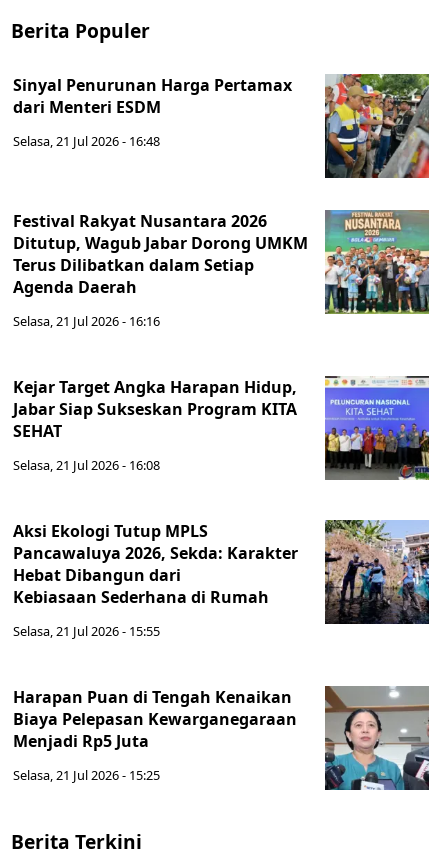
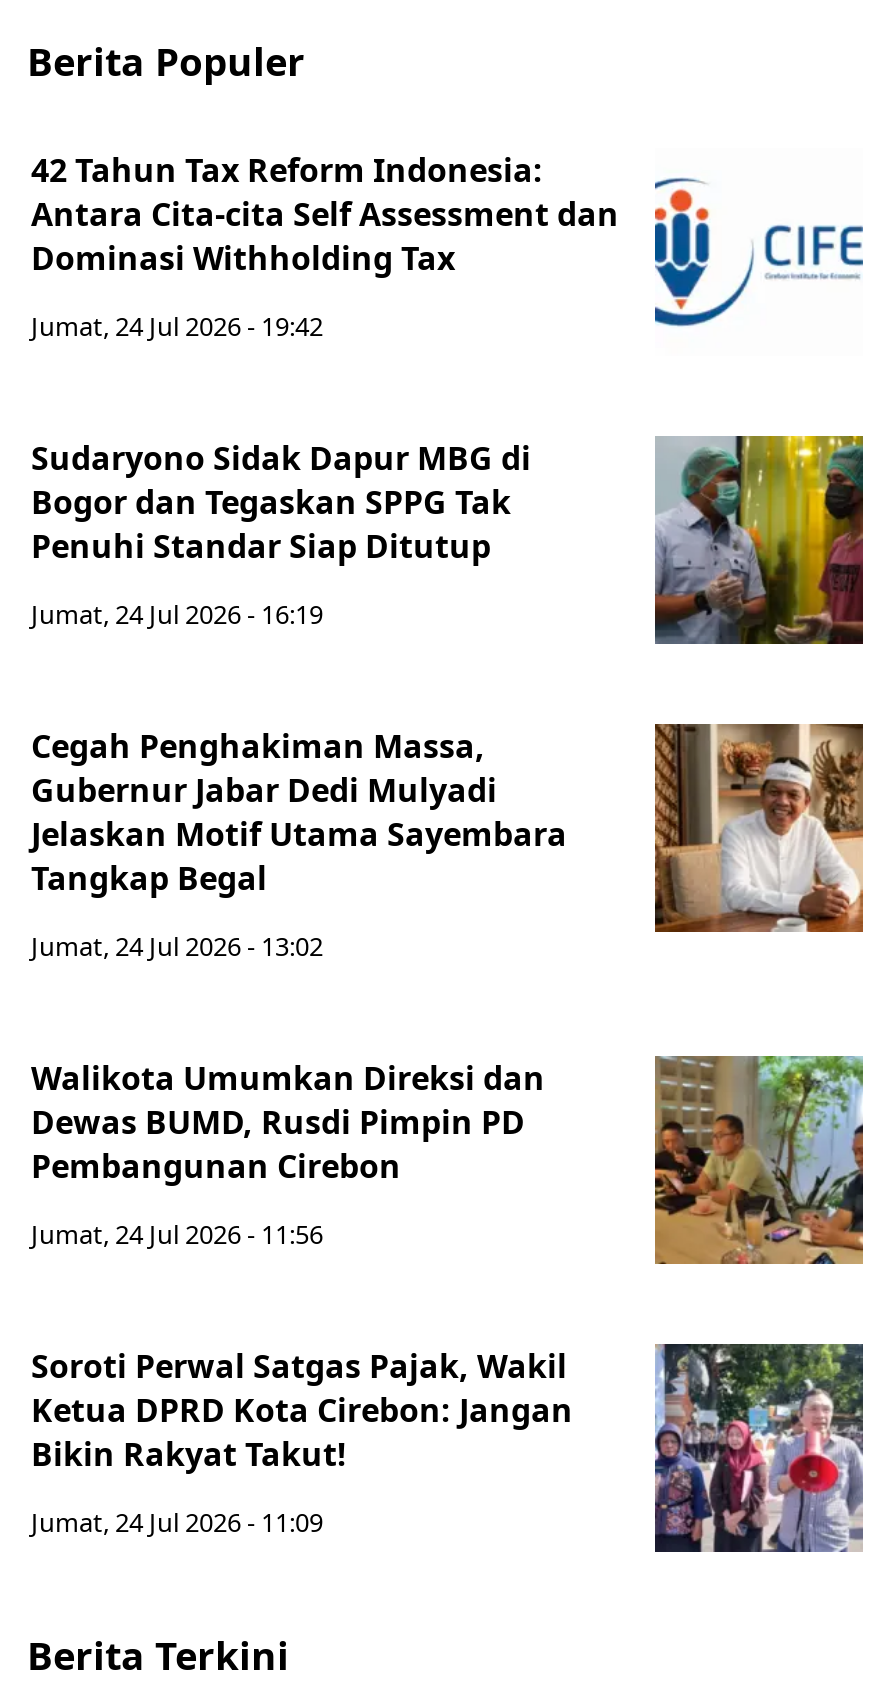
[13,73,430,179] [image] | Sinyal Penurunan Harga Pertamax | dari Menteri ESDM -> [31,148,863,328] [image] | 42 Tahun Tax Reform Indonesia: | Antara Cita-cita Self Assessment dan | Dominasi Withholding Tax
[13,132,160,150] Selasa, 21 Jul 2026 - 16:48 -> [31,308,323,344] Jumat, 24 Jul 2026 - 19:42
[13,210,308,298] Festival Rakyat Nusantara 2026 | Ditutup, Wagub Jabar Dorong UMKM | Terus Dilibatkan dalam Setiap | Agenda Daerah -> [31,436,531,568] Sudaryono Sidak Dapur MBG di | Bogor dan Tegaskan SPPG Tak | Penuhi Standar Siap Ditutup
[324,209,430,322] [image] -> [653,420,865,646] [image]
[13,312,160,330] Selasa, 21 Jul 2026 - 16:16 -> [31,596,323,632] Jumat, 24 Jul 2026 - 16:19
[13,376,297,442] Kejar Target Angka Harapan Hidup, | Jabar Siap Sukseskan Program KITA | SEHAT -> [31,724,567,900] Cegah Penghakiman Massa, | Gubernur Jabar Dedi Mulyadi | Jelaskan Motif Utama Sayembara | Tangkap Begal
[324,376,430,481] [image] -> [653,722,865,934] [image]
[13,456,160,474] Selasa, 21 Jul 2026 - 16:08 -> [31,928,323,964] Jumat, 24 Jul 2026 - 13:02
[13,520,298,608] Aksi Ekologi Tutup MPLS | Pancawaluya 2026, Sekda: Karakter | Hebat Dibangun dari | Kebiasaan Sederhana di Rumah -> [31,1056,545,1188] Walikota Umumkan Direksi dan | Dewas BUMD, Rusdi Pimpin PD | Pembangunan Cirebon
[324,519,430,632] [image] -> [653,1040,865,1266] [image]
[13,622,160,640] Selasa, 21 Jul 2026 - 15:55 -> [31,1216,323,1252] Jumat, 24 Jul 2026 - 11:56
[13,686,430,790] [image] | Harapan Puan di Tengah Kenaikan | Biaya Pelepasan Kewarganegaraan | Menjadi Rp5 Juta -> [31,1342,863,1554] [image] | Soroti Perwal Satgas Pajak, Wakil | Ketua DPRD Kota Cirebon: Jangan | Bikin Rakyat Takut!
[13,766,160,784] Selasa, 21 Jul 2026 - 15:25 -> [31,1504,323,1540] Jumat, 24 Jul 2026 - 11:09

